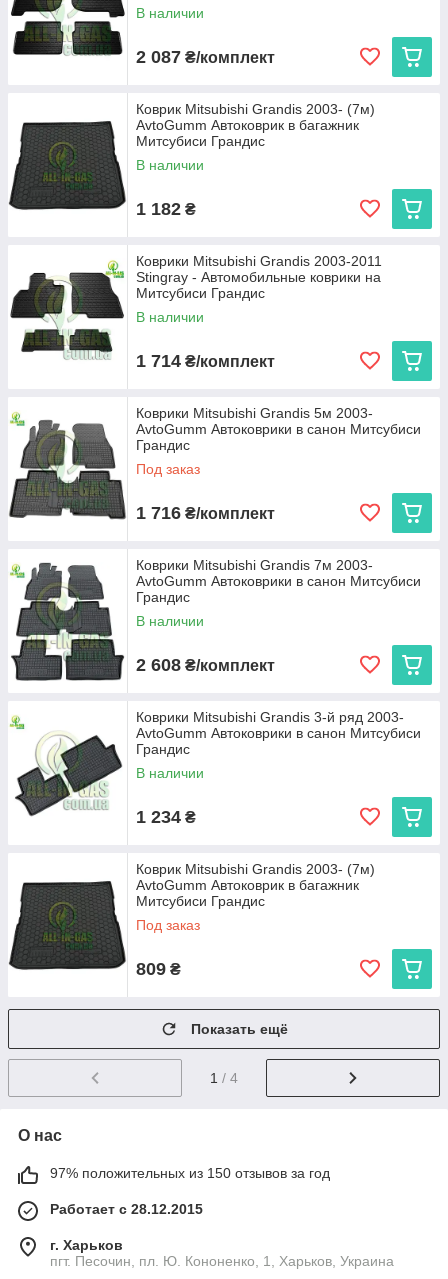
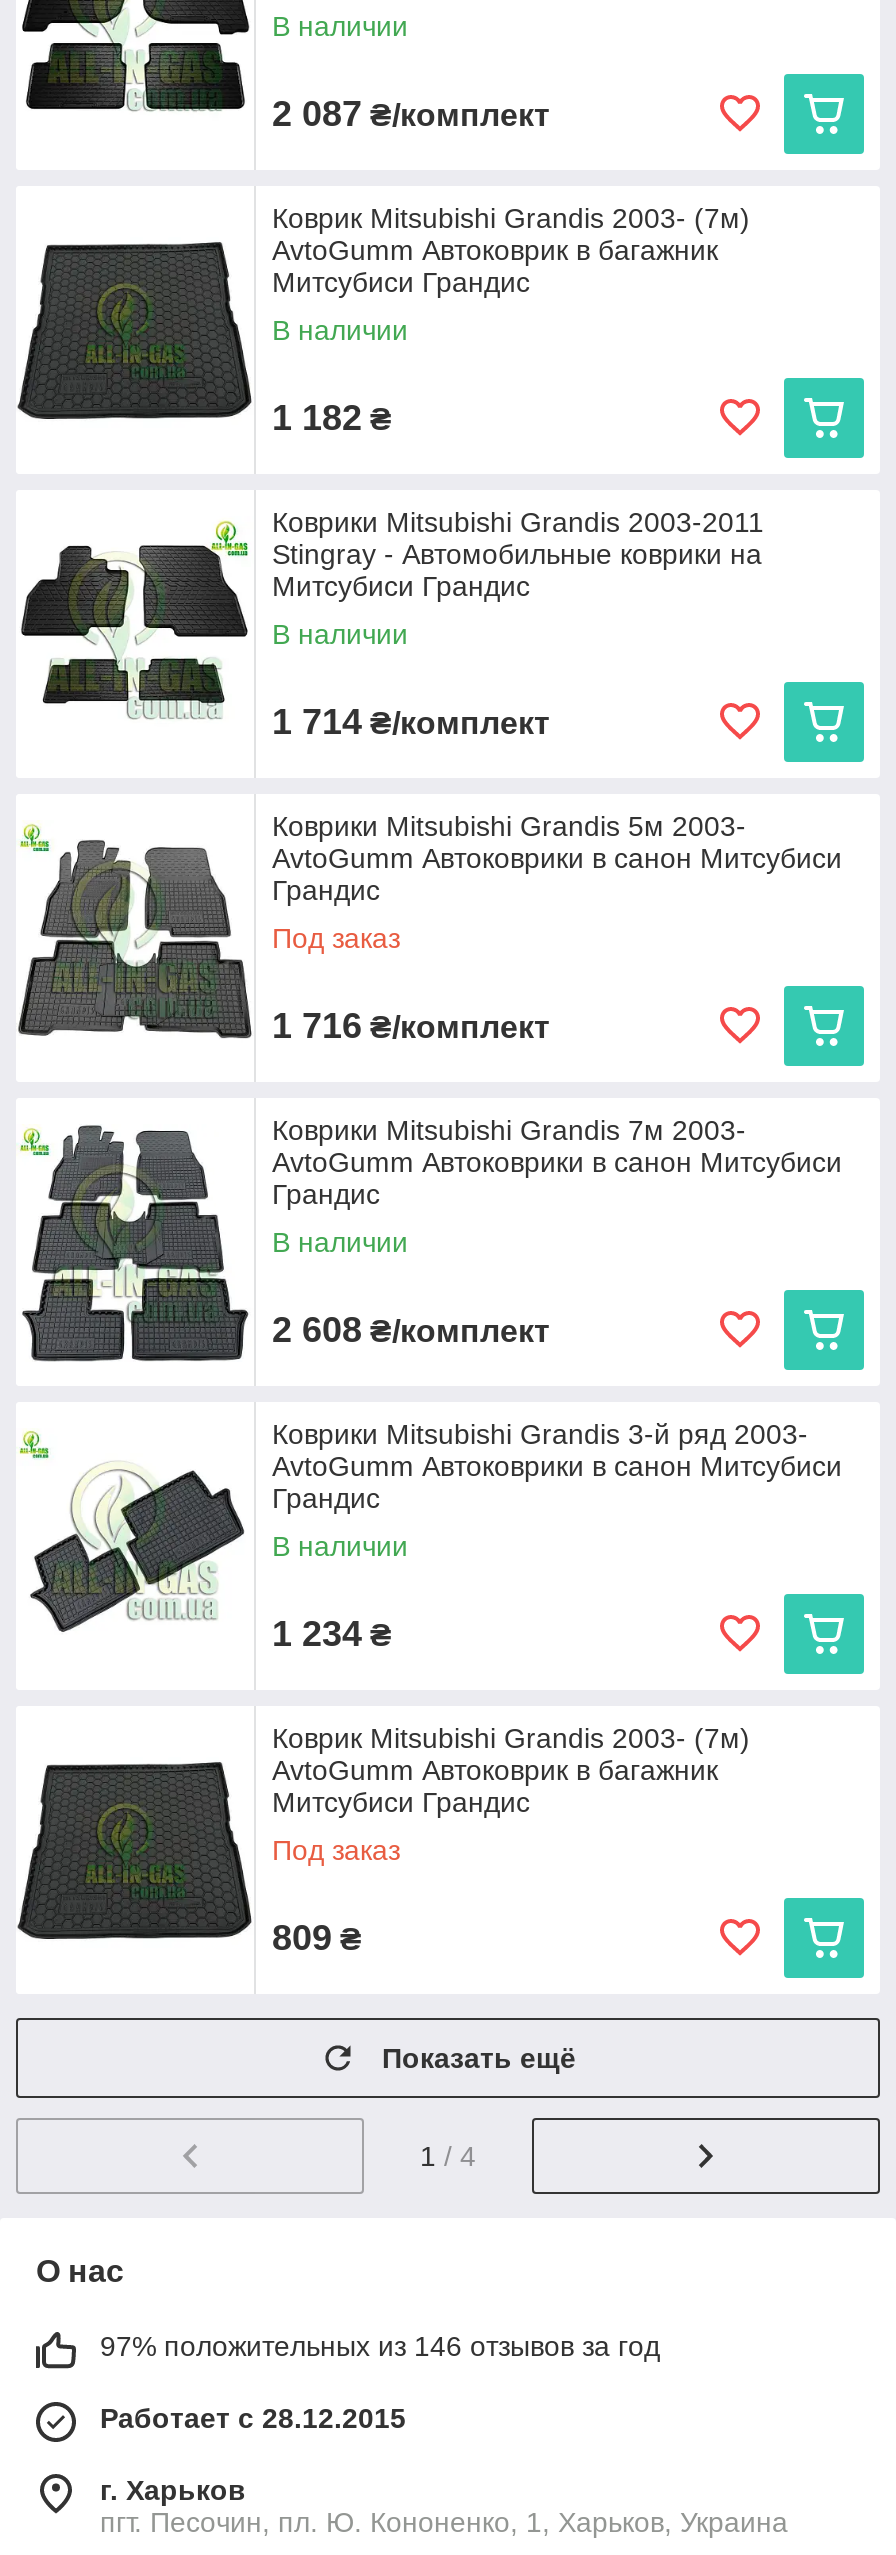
[50,1165,330,1181] 97% положительных из 150 отзывов за год -> [100,2330,660,2362] 97% положительных из 146 отзывов за год

